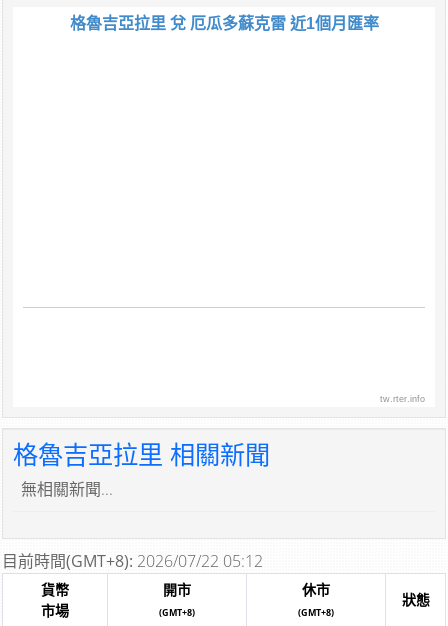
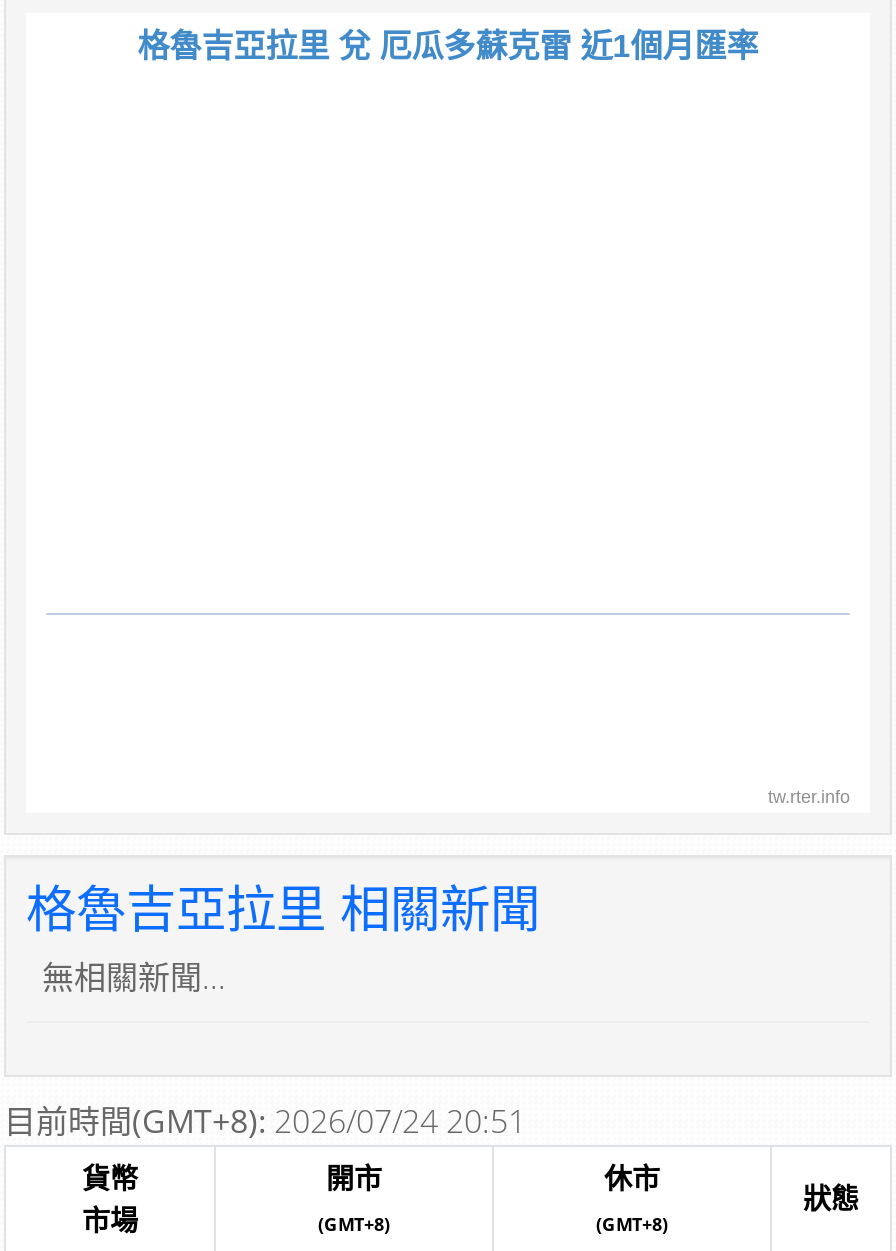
[2,550,263,572] 目前時間(GMT+8): 2026/07/22 05:12 -> [4,1099,526,1143] 目前時間(GMT+8): 2026/07/24 20:51

